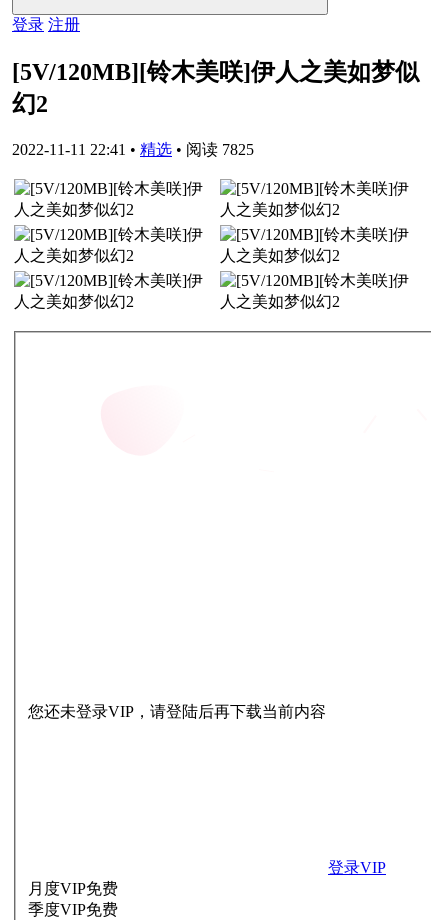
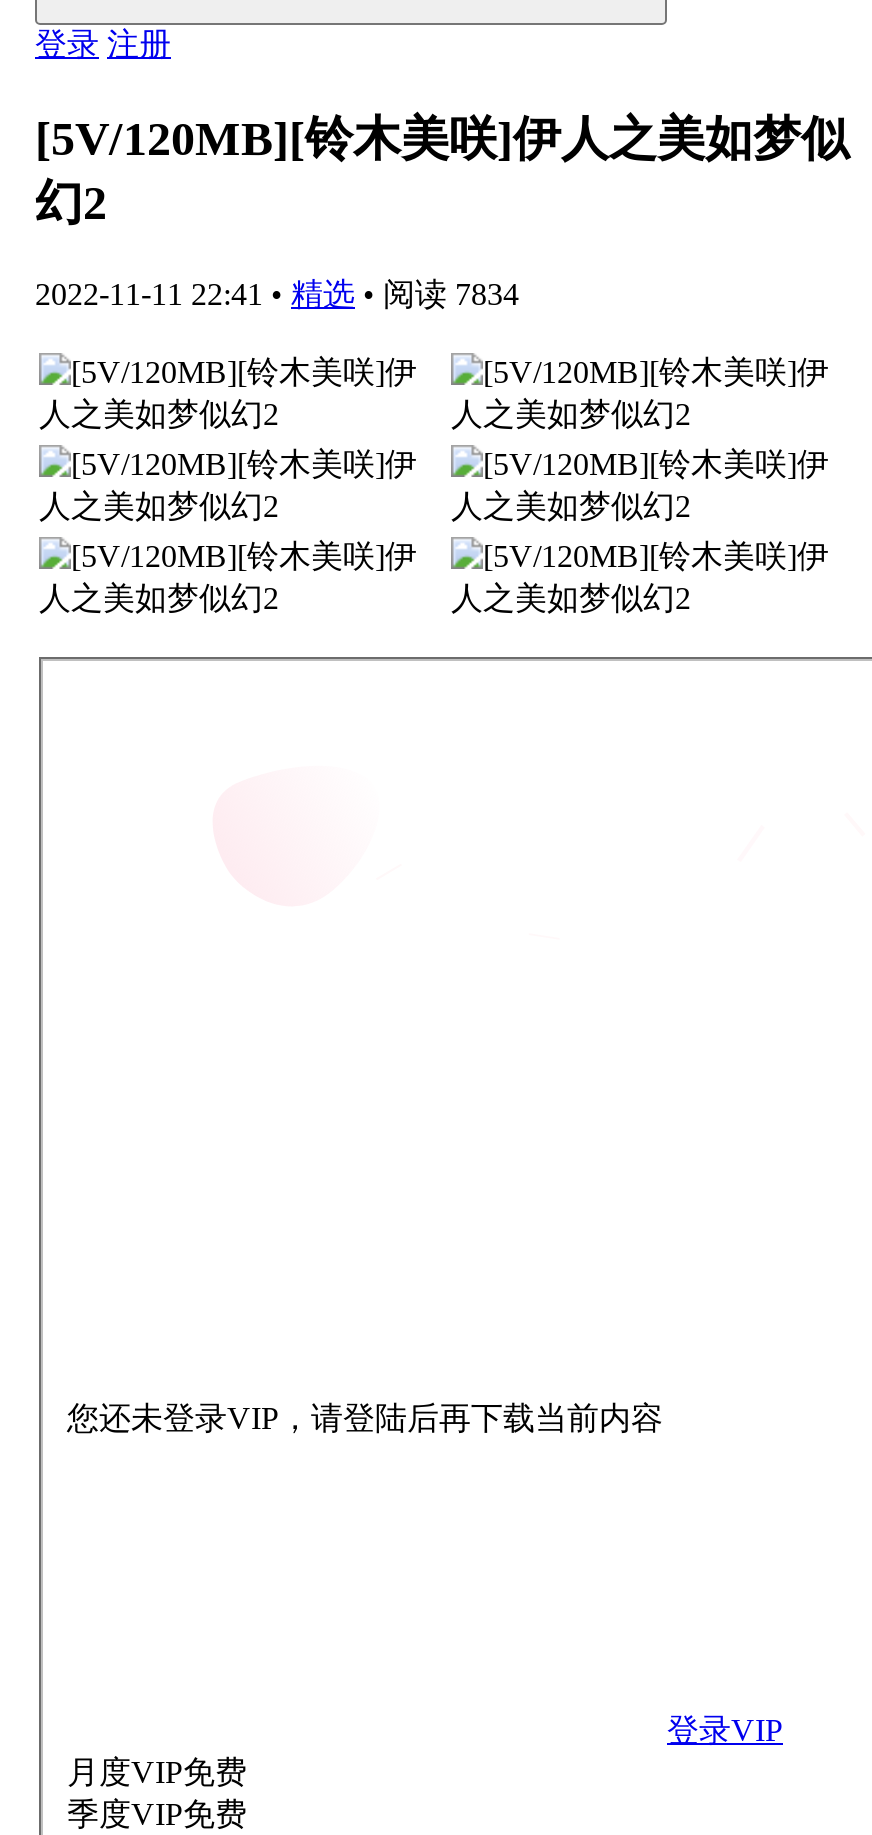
[12,141,254,158] 2022-11-11 22:41 • 精选 • 阅读 7825 -> [35,277,519,311] 2022-11-11 22:41 • 精选 • 阅读 7834

